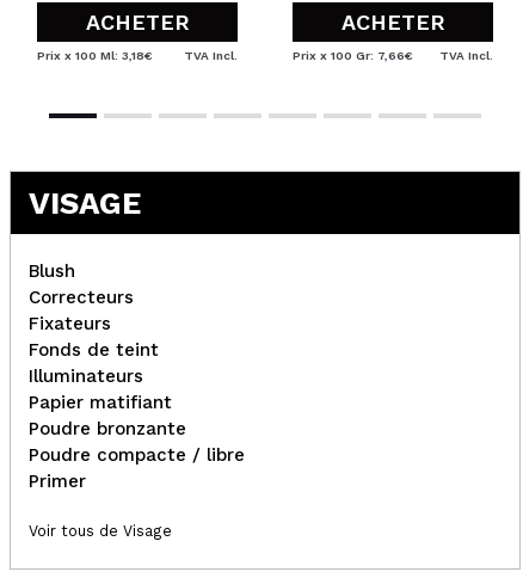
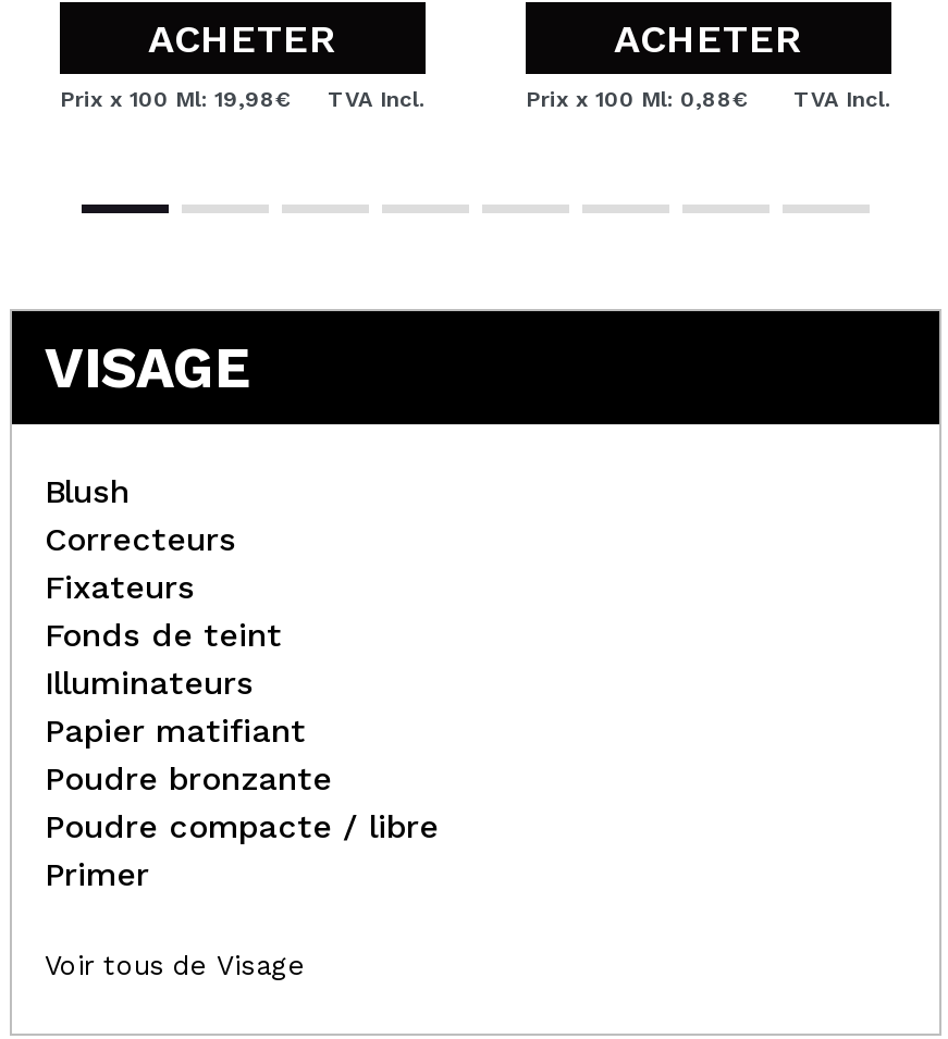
[37,48,153,62] Prix x 100 Ml: 3,18€ -> [60,86,291,110] Prix x 100 Ml: 19,98€
[293,48,493,62] Prix x 100 Gr: 7,66€ TVA Incl. -> [526,86,891,110] Prix x 100 Ml: 0,88€ TVA Incl.

